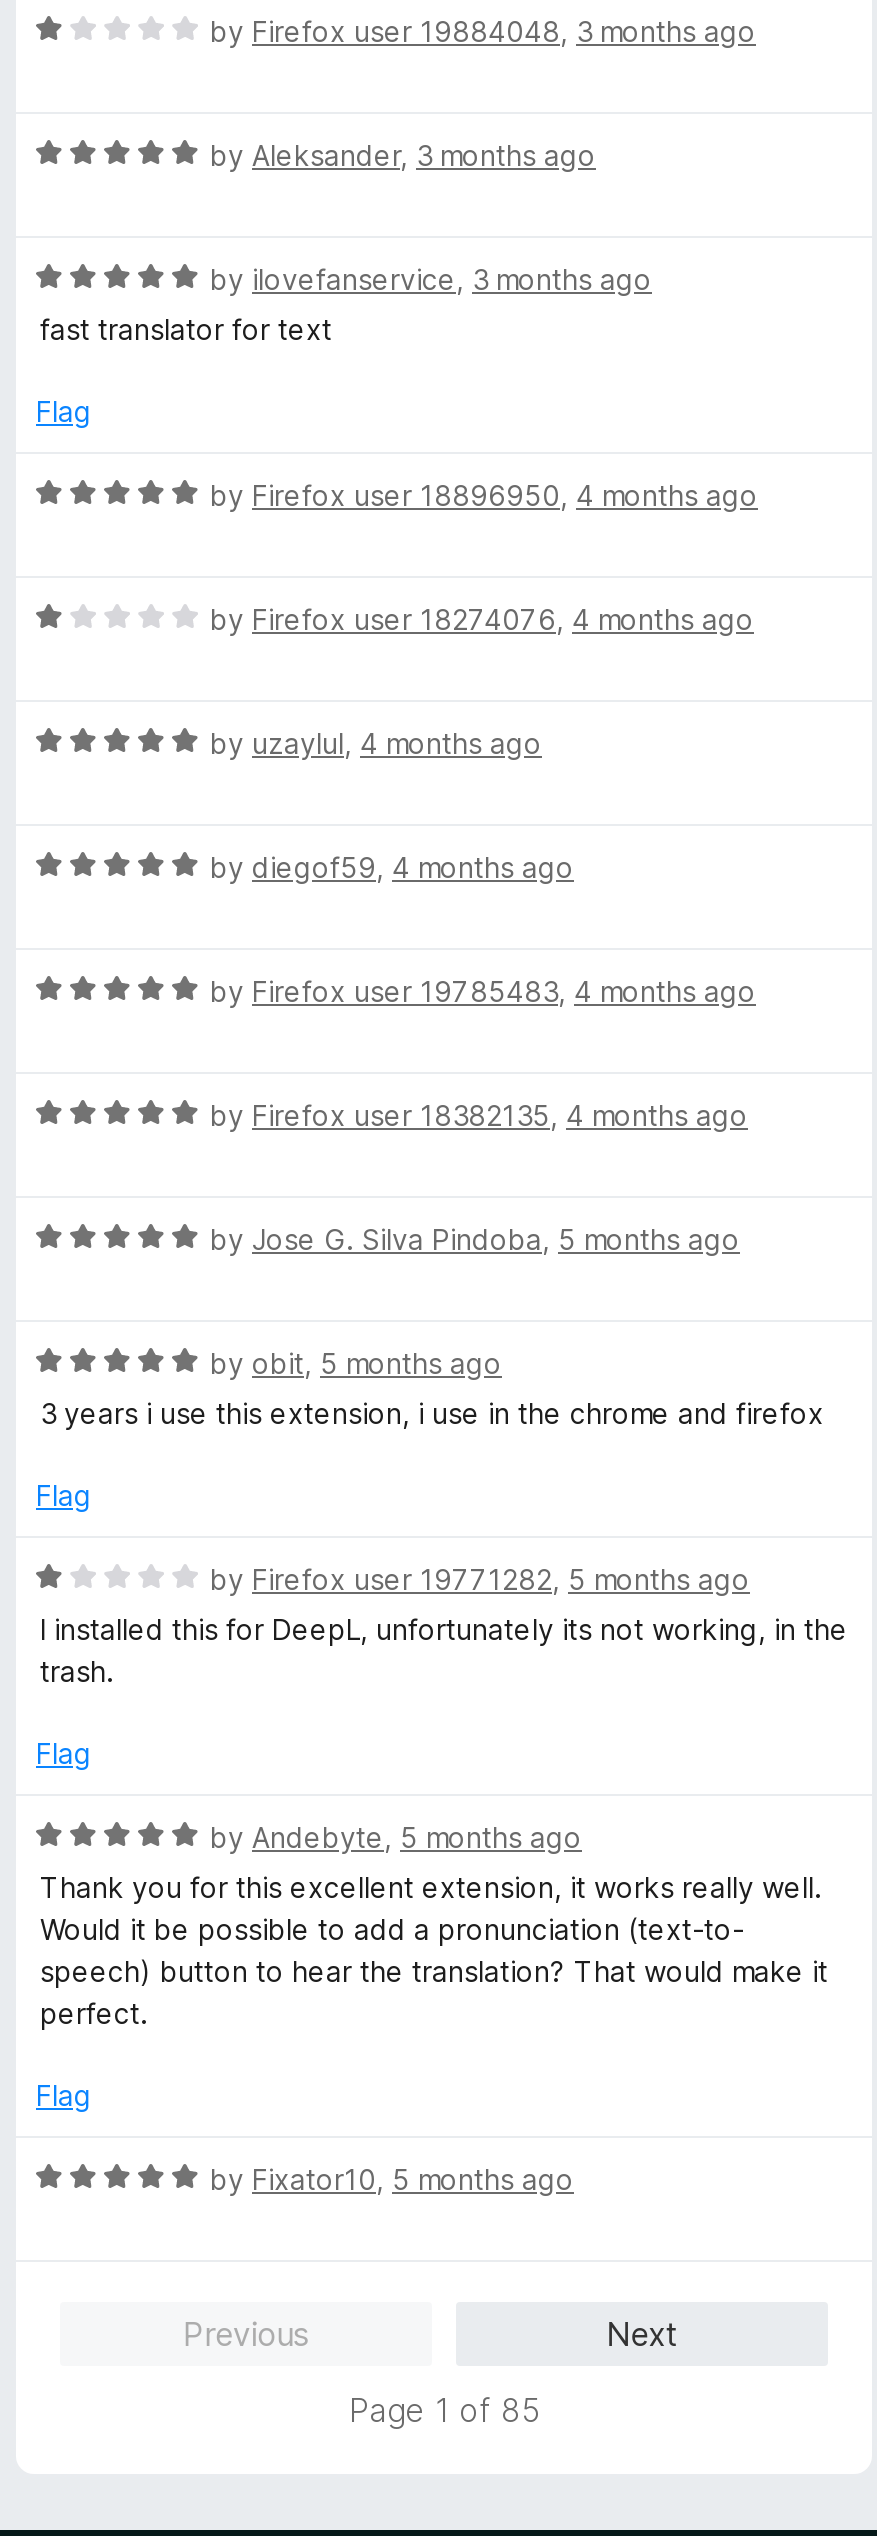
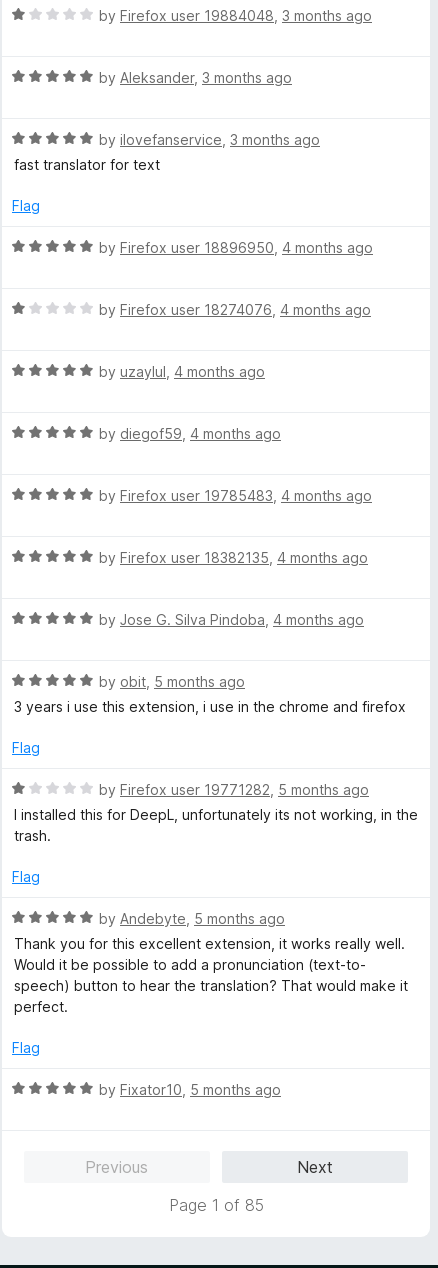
[210,1222,740,1256] by Jose G. Silva Pindoba, 5 months ago -> [99,611,364,628] by Jose G. Silva Pindoba, 4 months ago

